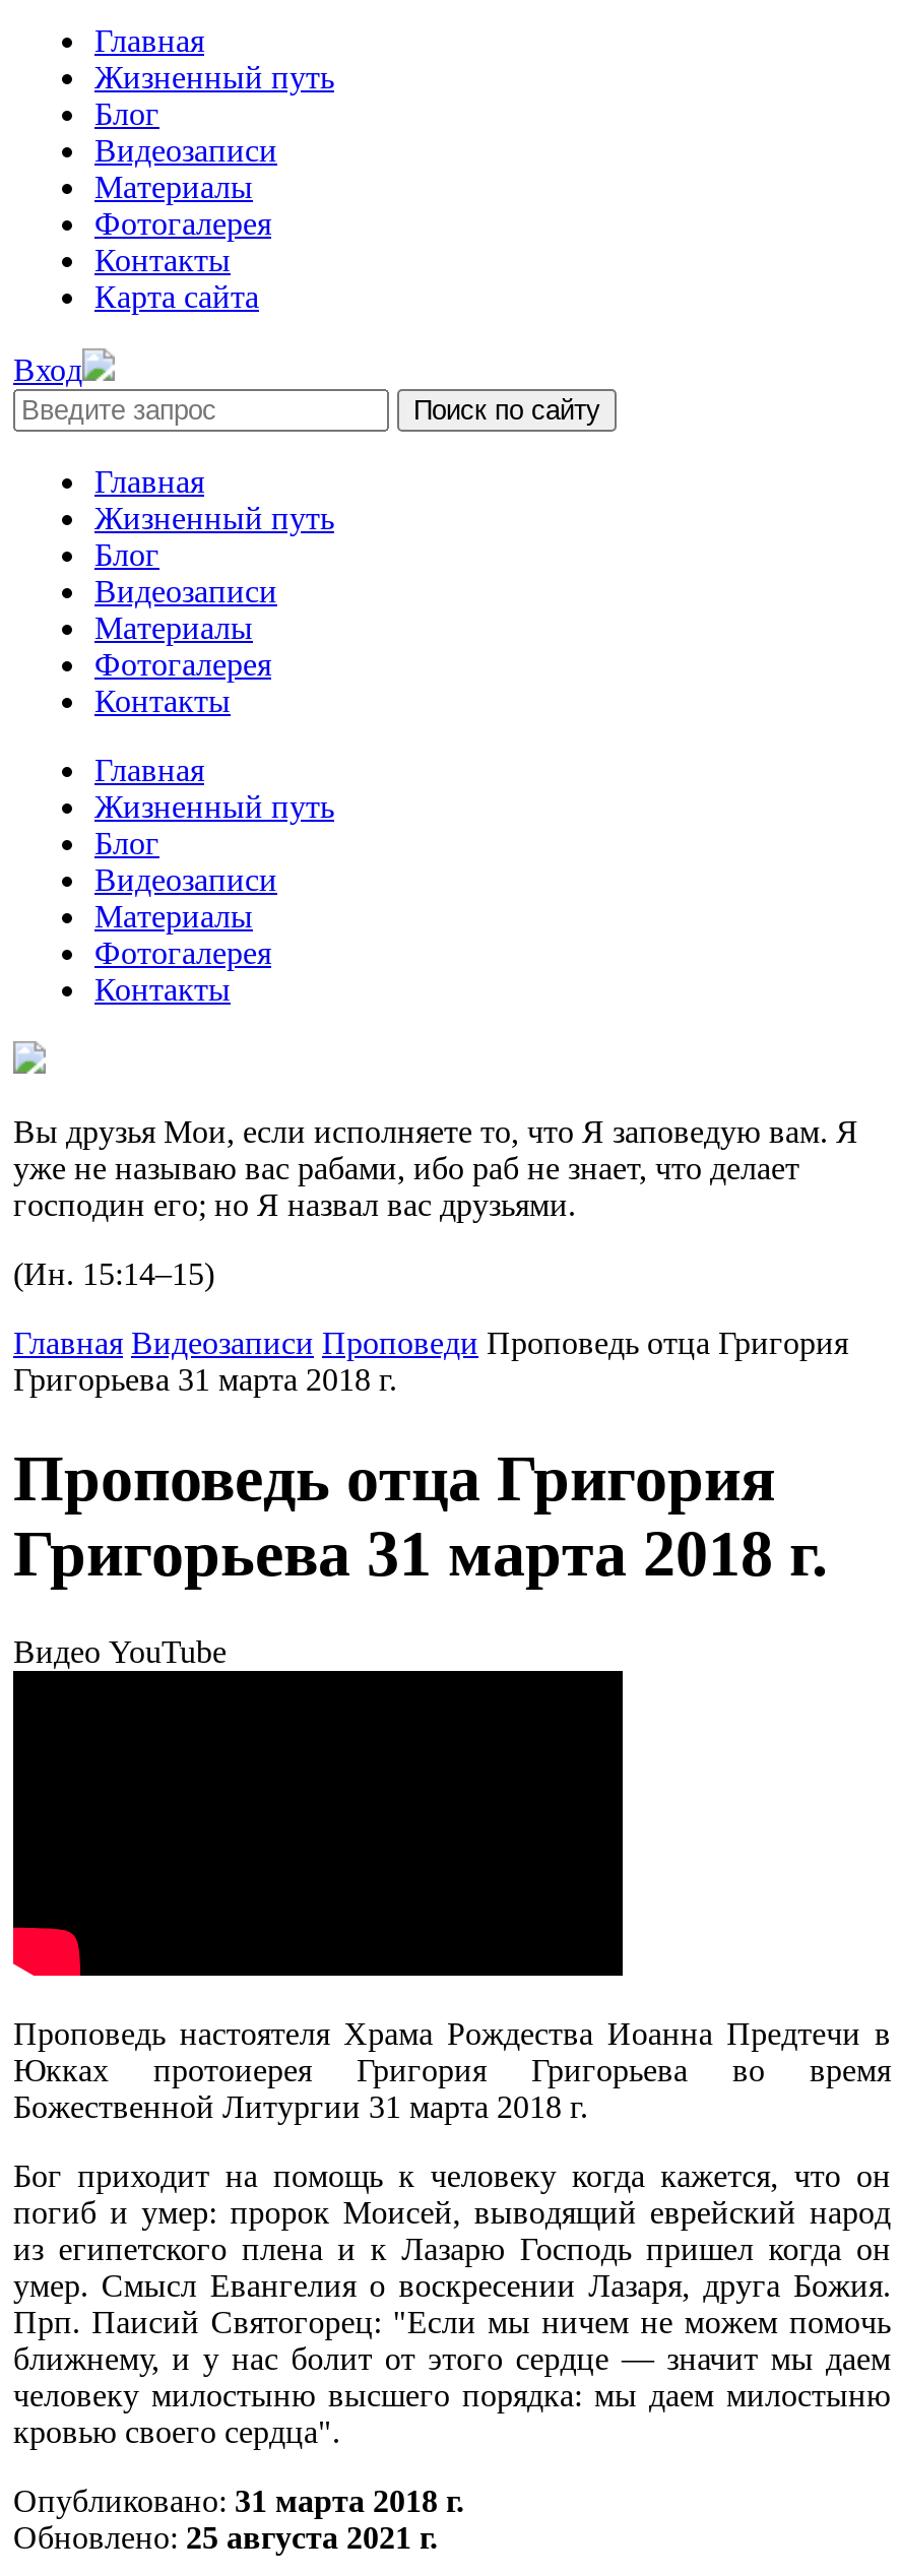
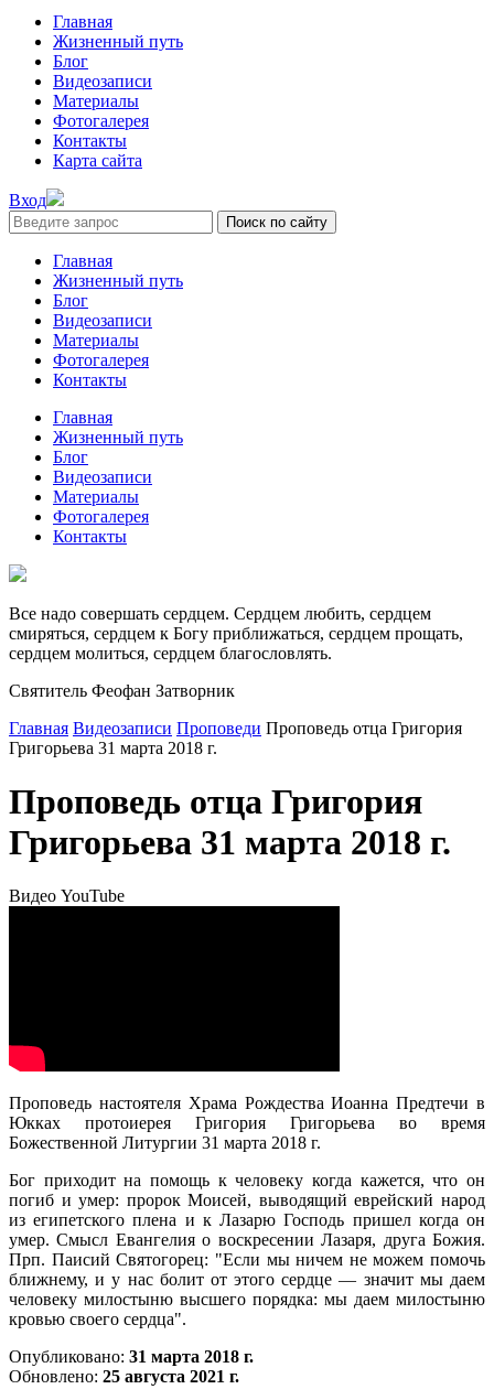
[13,1113,858,1221] Вы друзья Мои, если исполняете то, что Я заповедую вам. Я | уже не называю вас рабами, ибо раб не знает, что делает | господин его; но Я назвал вас друзьями. -> [9,604,463,662] Все надо совершать сердцем. Сердцем любить, сердцем | смиряться, сердцем к Богу приближаться, сердцем прощать, | сердцем молиться, сердцем благословлять.
[13,1255,214,1290] (Ин. 15:14–15) -> [9,681,235,699] Святитель Феофан Затворник

